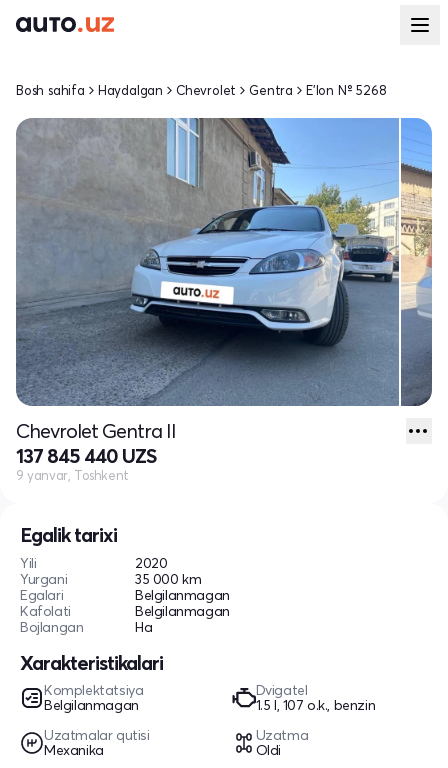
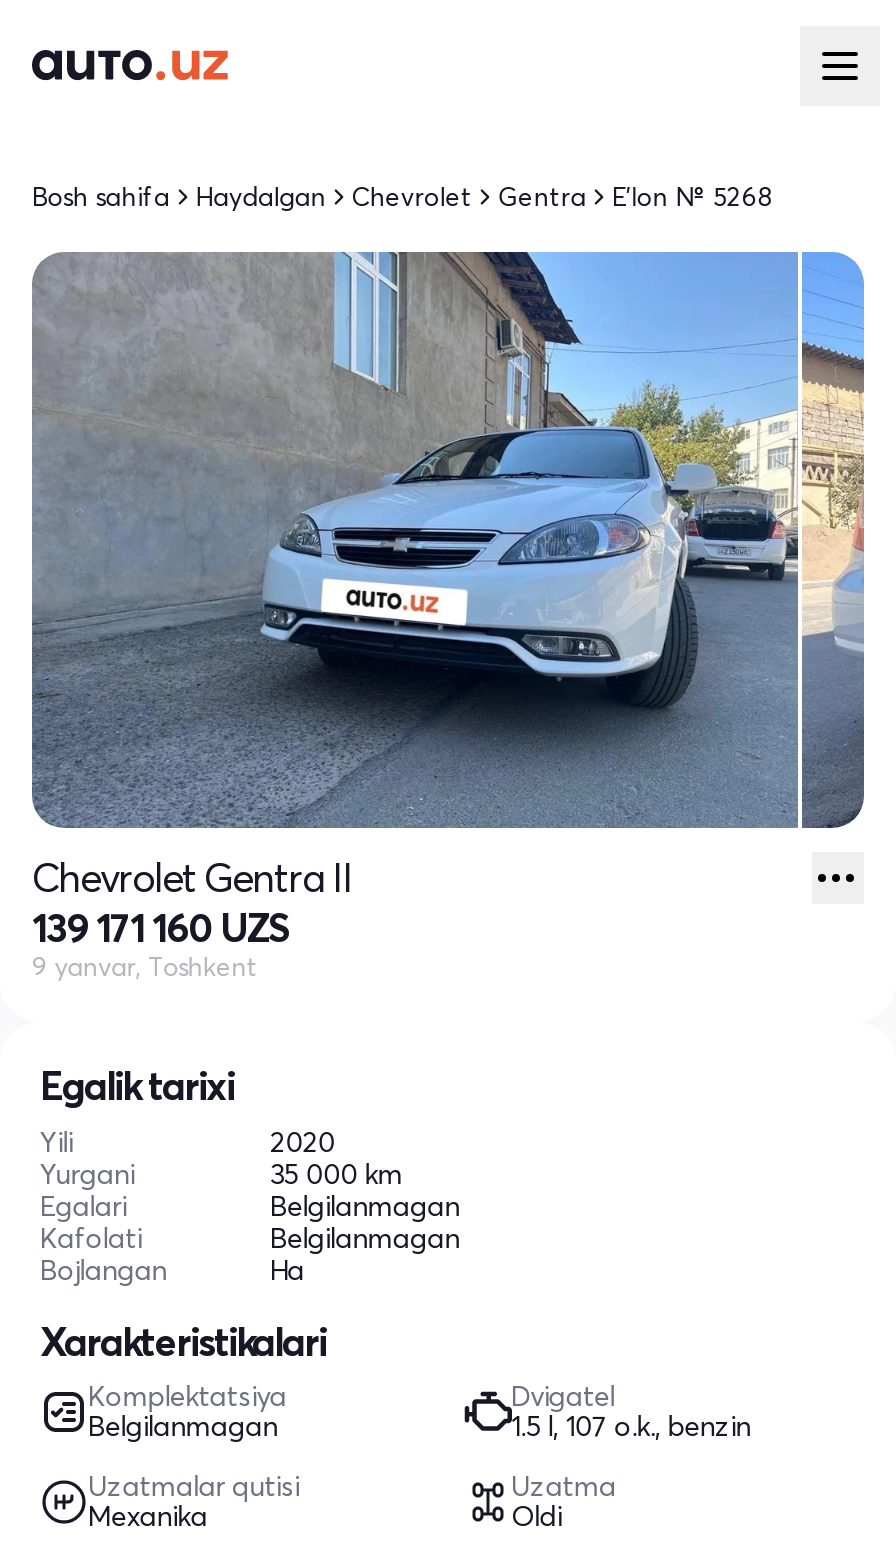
[16,443,156,468] 137 845 440 UZS -> [32,903,288,953] 139 171 160 UZS

